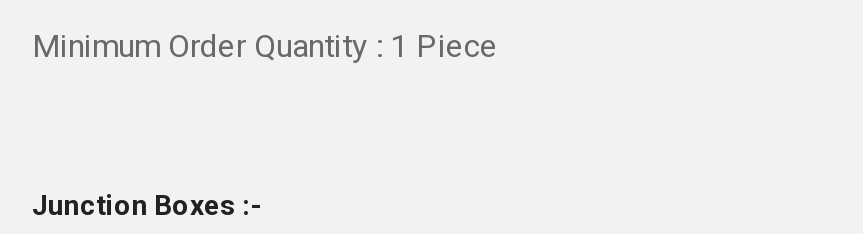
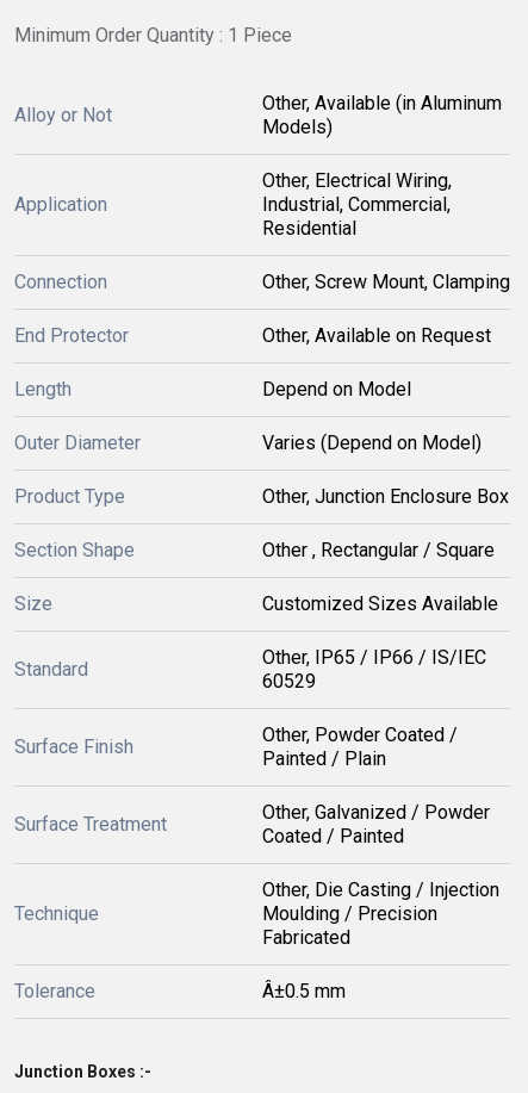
none -> [14,104,112,127] Alloy or Not
none -> [14,92,502,216] Other, Available (in Aluminum | Models) | Application
none -> [14,170,510,681] Other, Electrical Wiring, | Industrial, Commercial, | Residential | Connection | Other, Screw Mount, Clamping | End Protector | Other, Available on Request | Length | Depend on Model | Outer Diameter | Varies (Depend on Model) | Product Type | Other, Junction Enclosure Box | Section Shape | Other , Rectangular / Square | Size | Customized Sizes Available | Standard
none -> [14,647,486,759] Other, IP65 / IP66 / IS/IEC | 60529 | Surface Finish
none -> [14,724,458,836] Other, Powder Coated / | Painted / Plain | Surface Treatment
none -> [14,801,490,925] Other, Galvanized / Powder | Coated / Painted | Technique
none -> [14,879,499,1003] Other, Die Casting / Injection | Moulding / Precision | Fabricated | Tolerance | Â±0.5 mm

